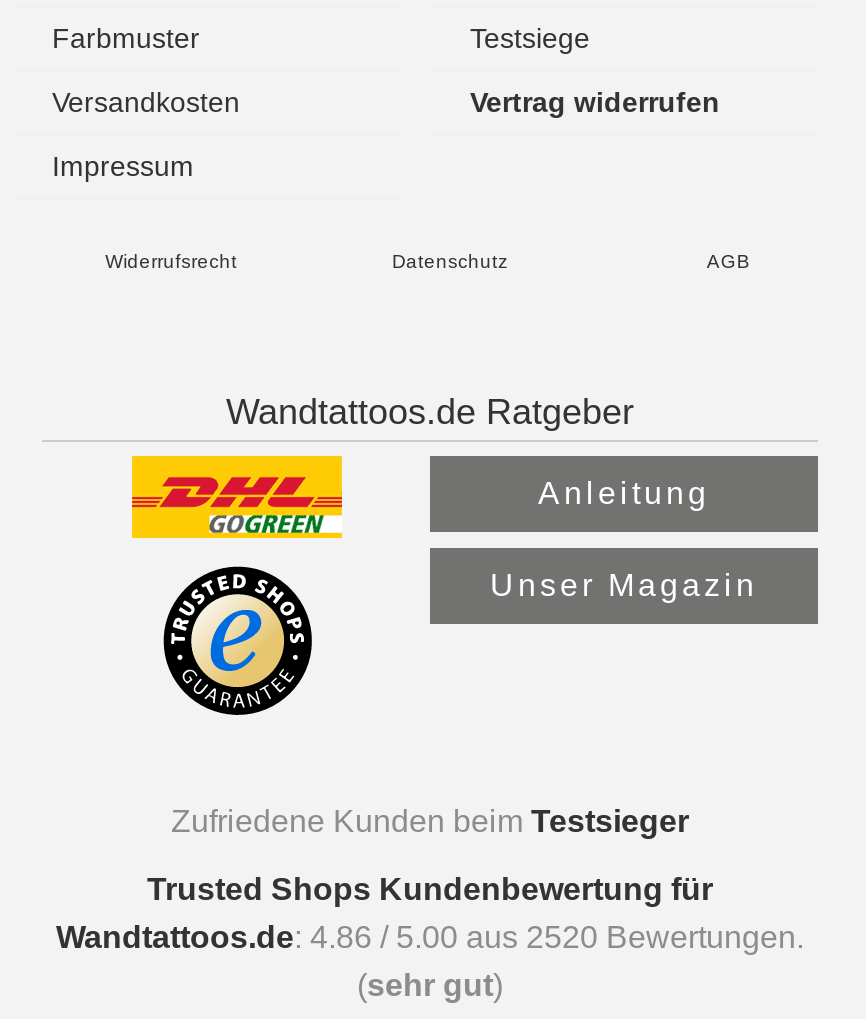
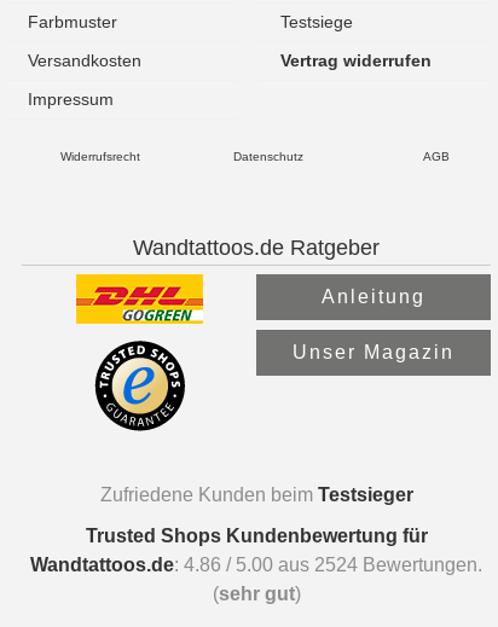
[56,919,804,953] Wandtattoos.de: 4.86 / 5.00 aus 2520 Bewertungen. -> [30,554,482,574] Wandtattoos.de: 4.86 / 5.00 aus 2524 Bewertungen.

